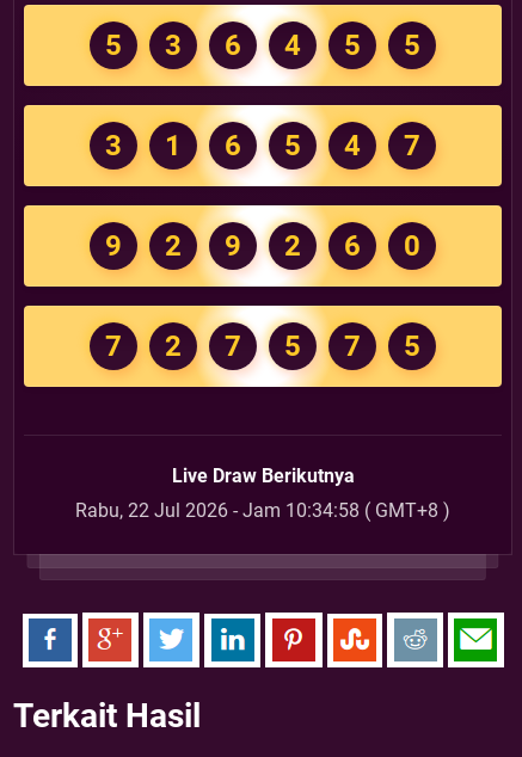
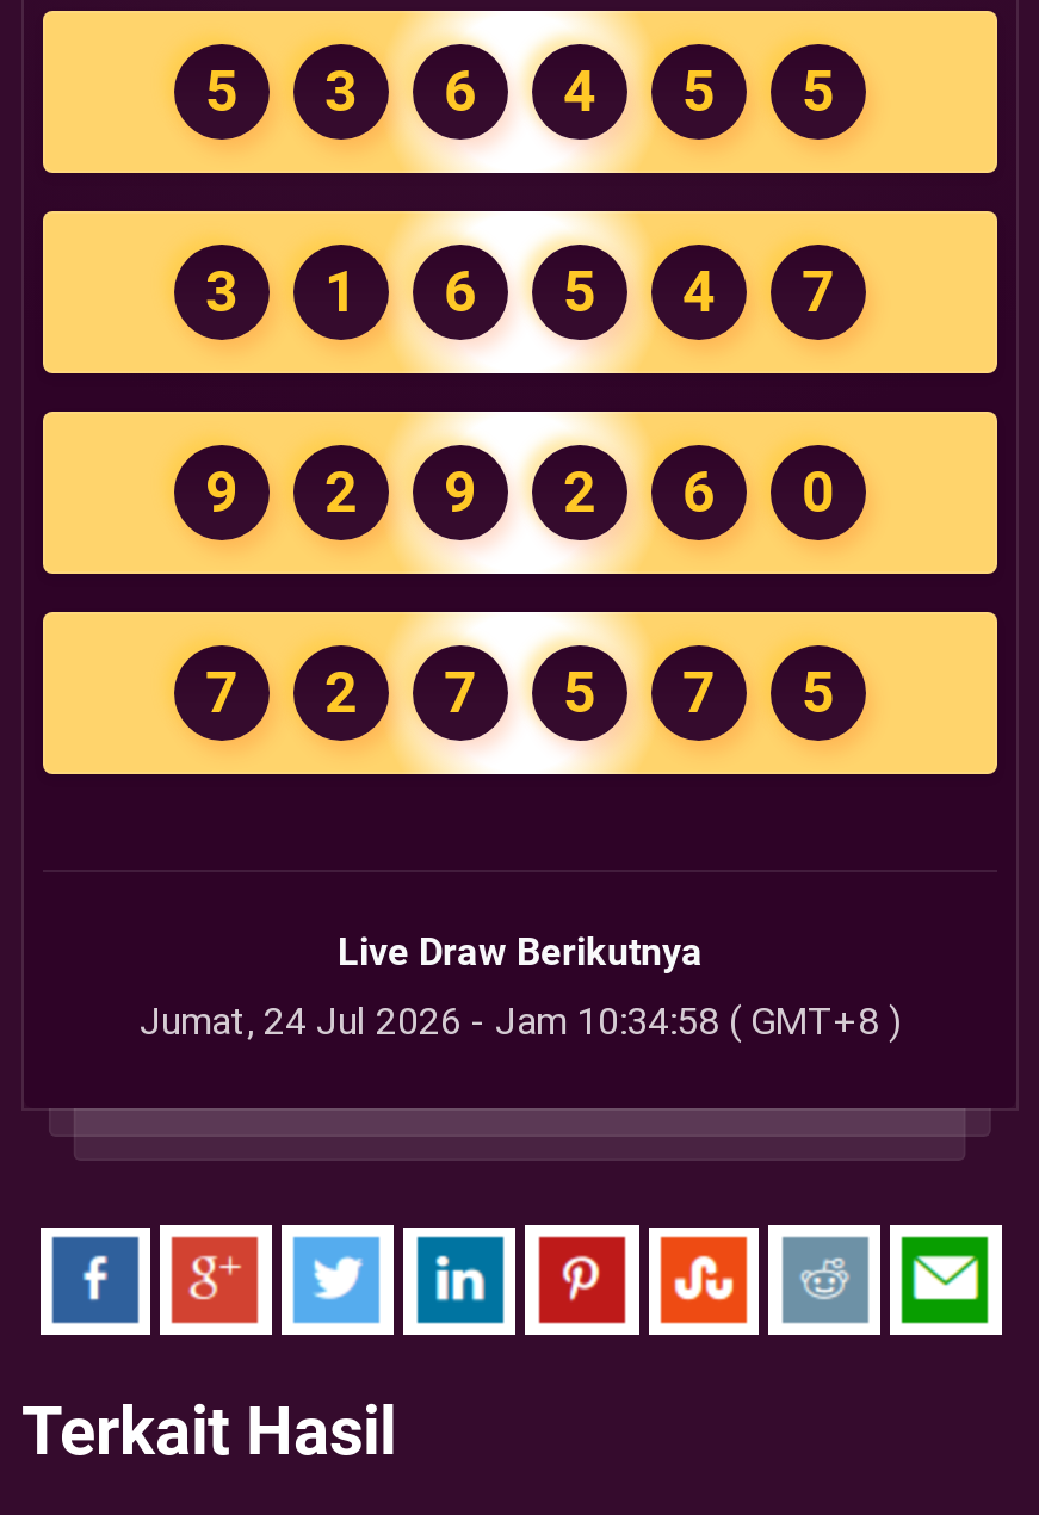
[75,499,450,522] Rabu, 22 Jul 2026 - Jam 10:34:58 ( GMT+8 ) -> [140,998,901,1044] Jumat, 24 Jul 2026 - Jam 10:34:58 ( GMT+8 )

